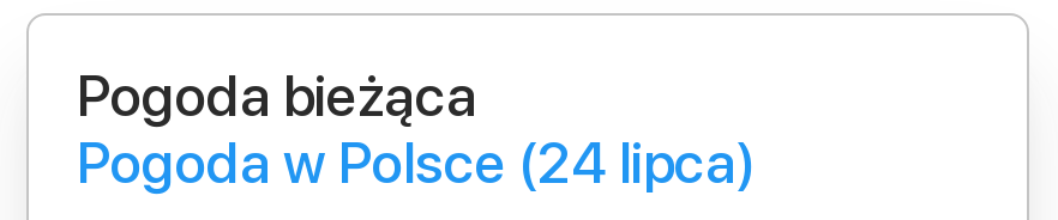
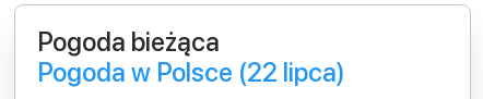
[77,128,756,197] Pogoda w Polsce (24 lipca) -> [37,57,345,88] Pogoda w Polsce (22 lipca)

